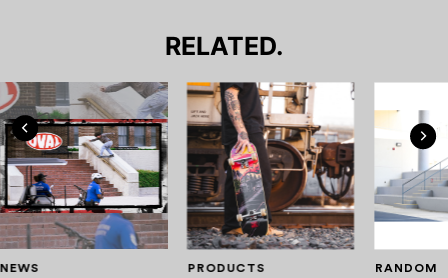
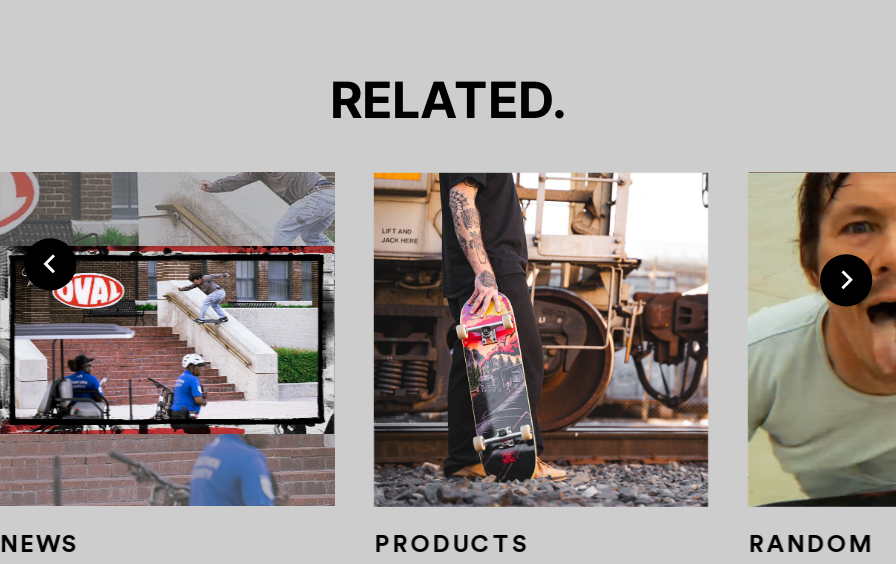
[374,82,445,250] [image] -> [746,170,890,510] [image]

